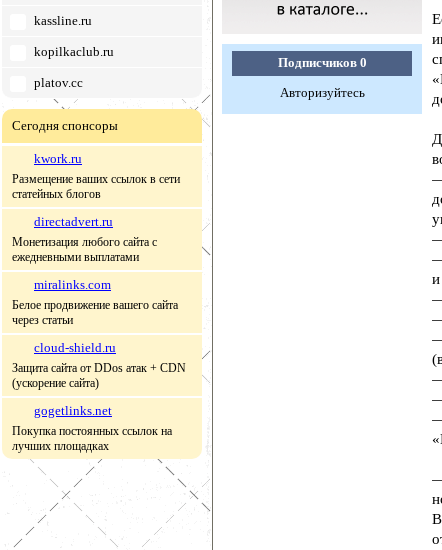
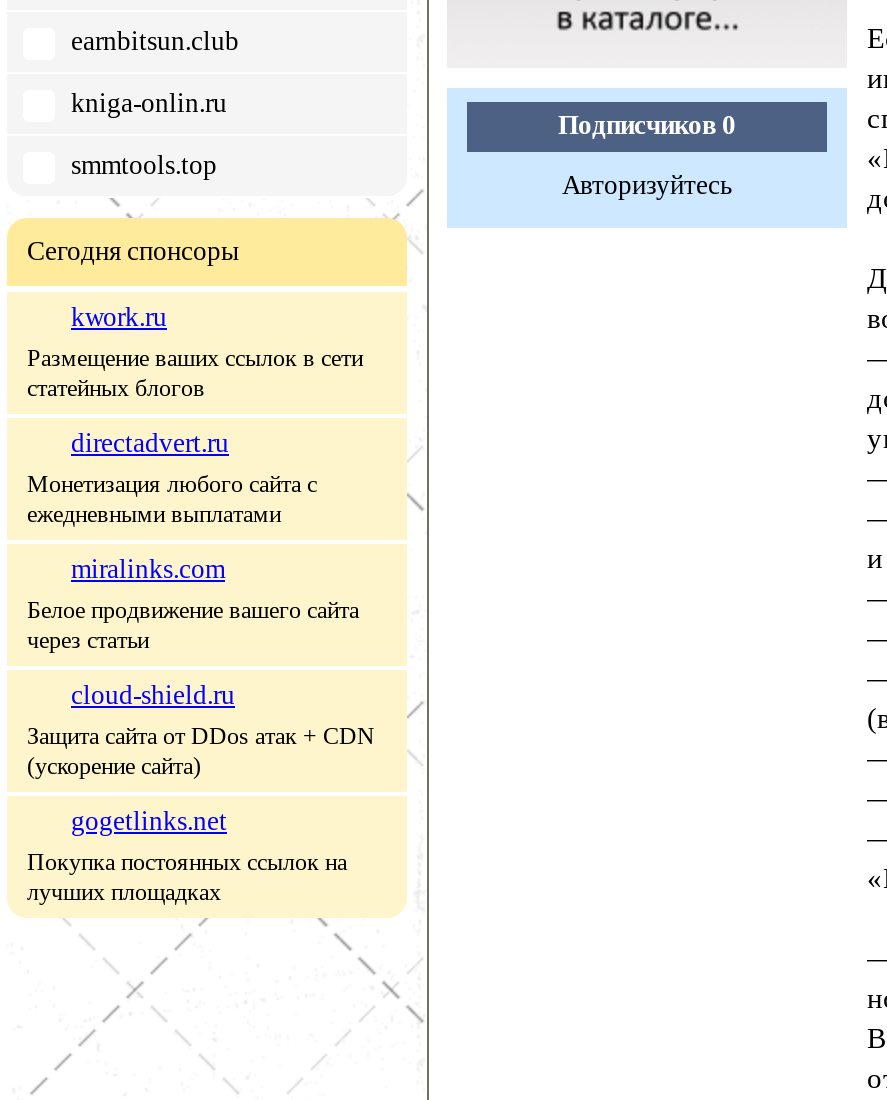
[34,13,92,28] kassline.ru -> [71,26,239,56] earnbitsun.club
[34,44,114,59] kopilkaclub.ru -> [71,88,227,118] kniga-onlin.ru
[34,75,83,90] platov.cc -> [71,150,217,180] smmtools.top

